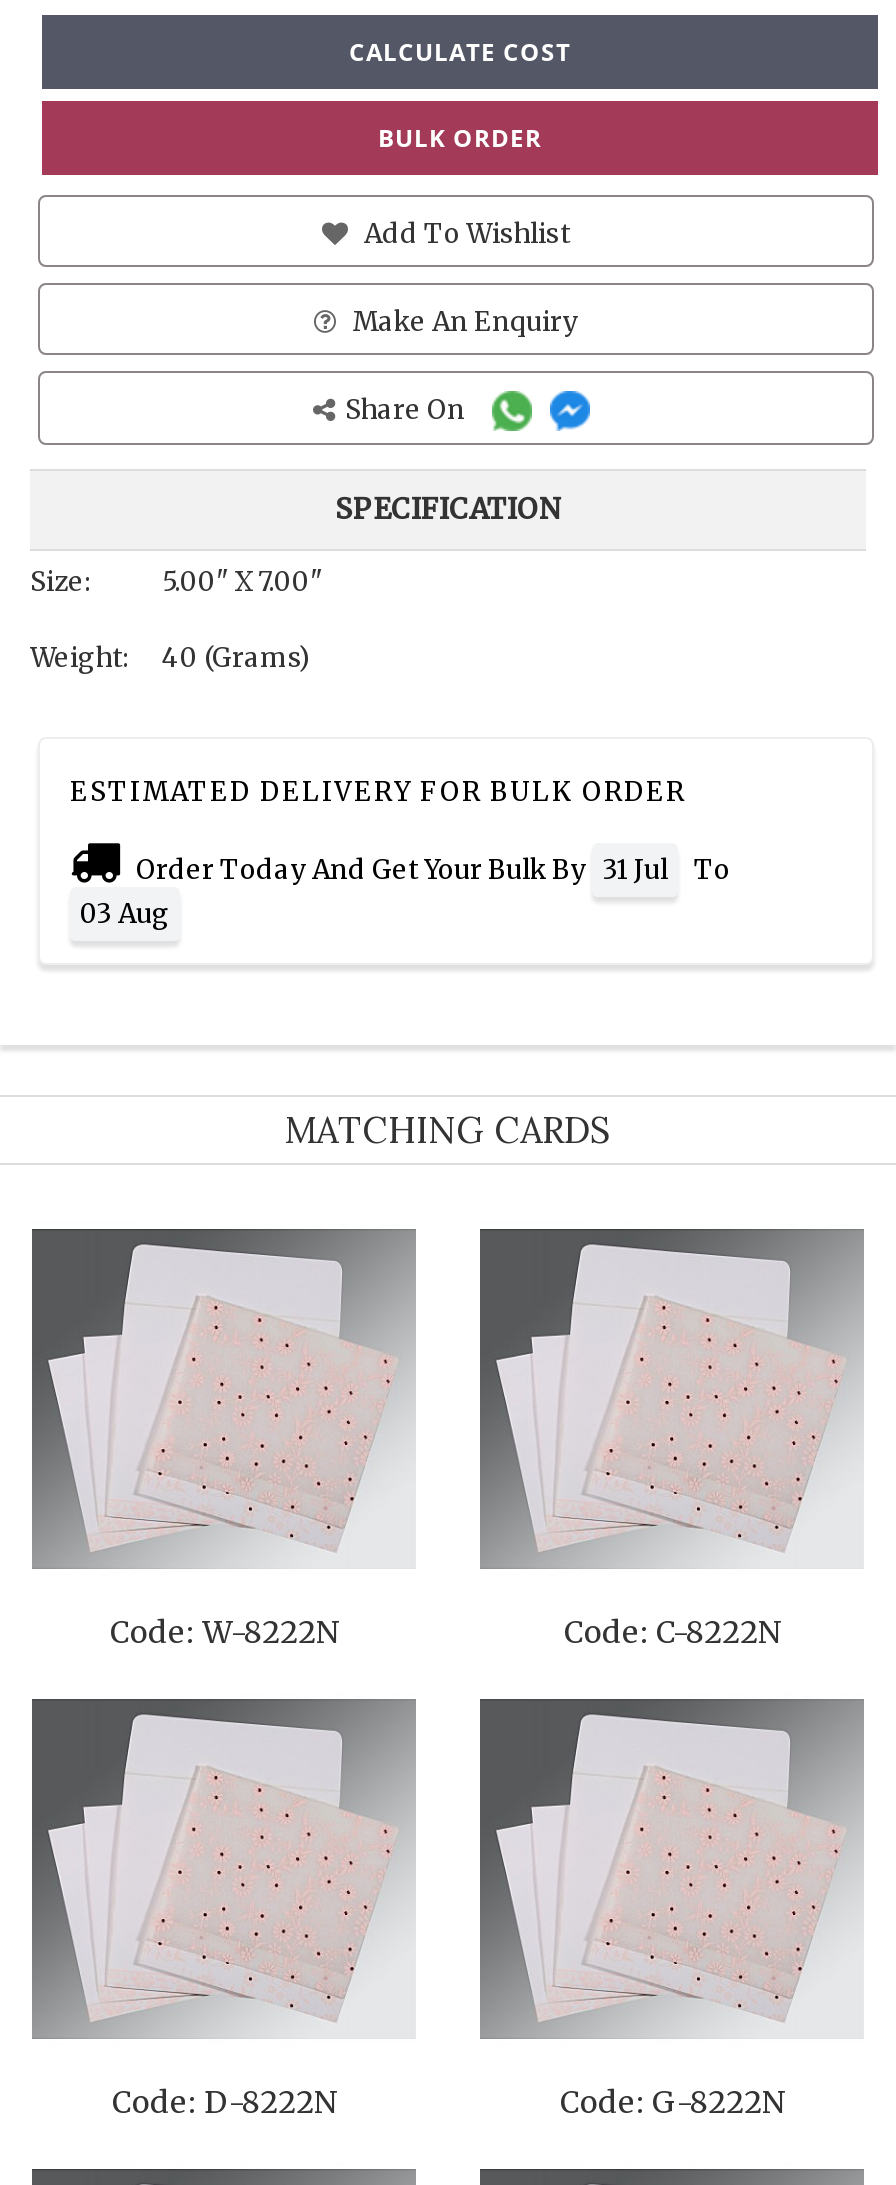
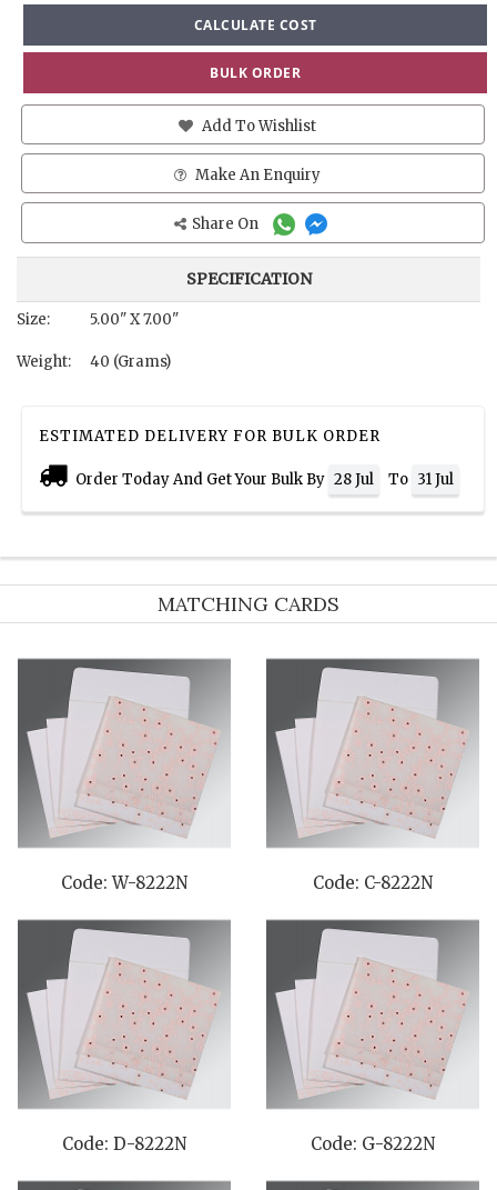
[80,853,730,931] Order Today And Get Your Bulk By 31 Jul To | 03 Aug -> [72,470,454,489] Order Today And Get Your Bulk By 28 Jul To 31 Jul

